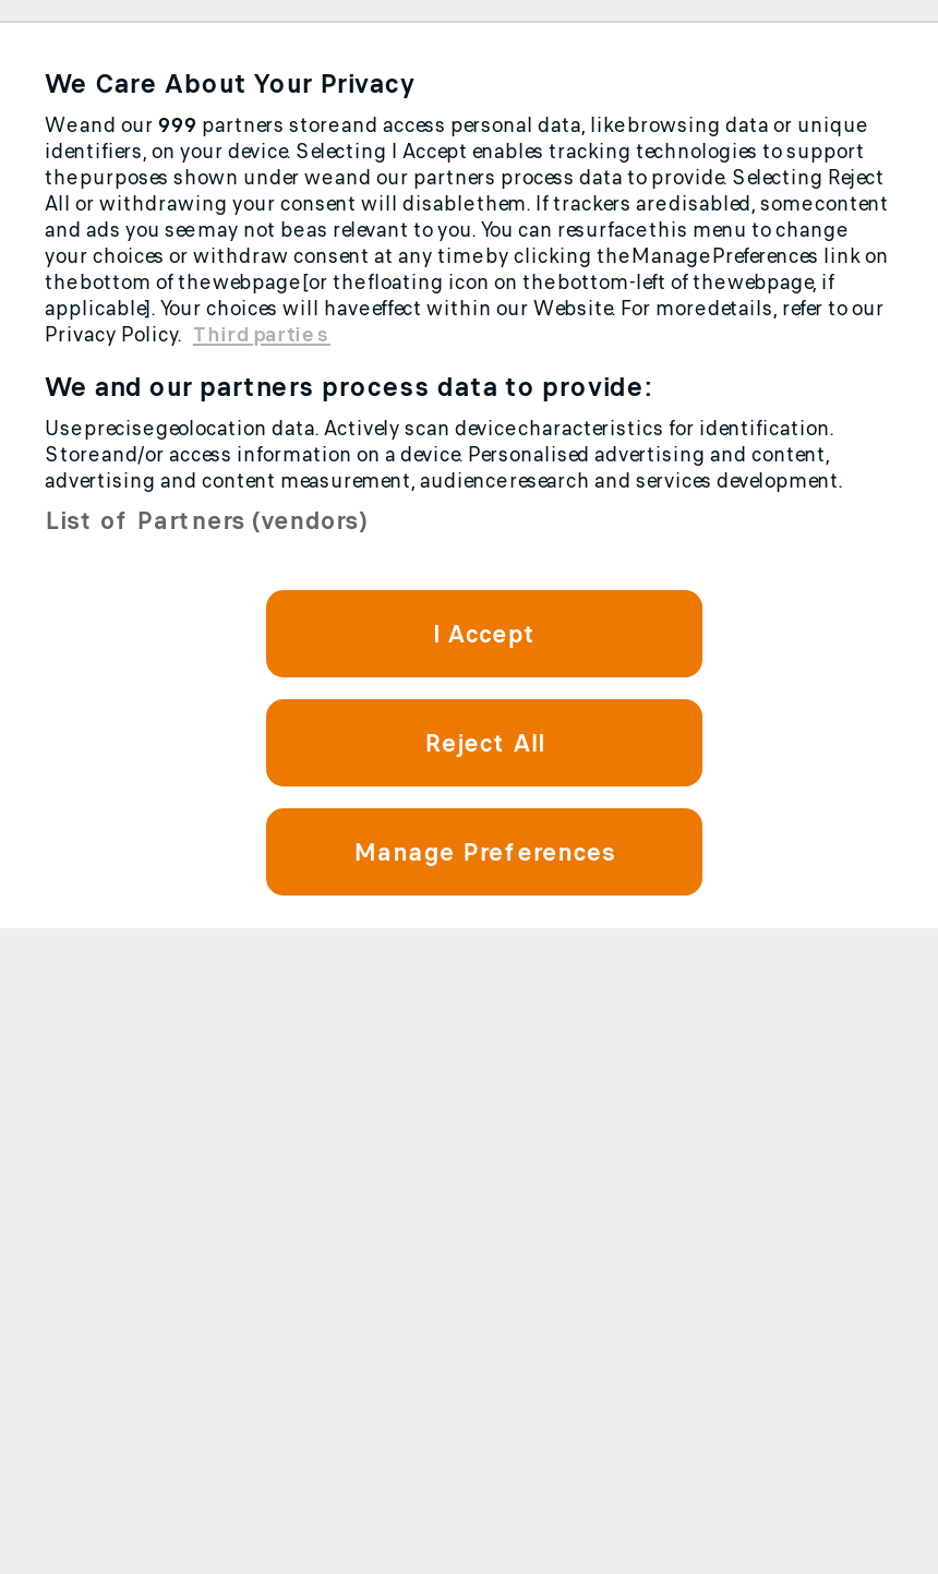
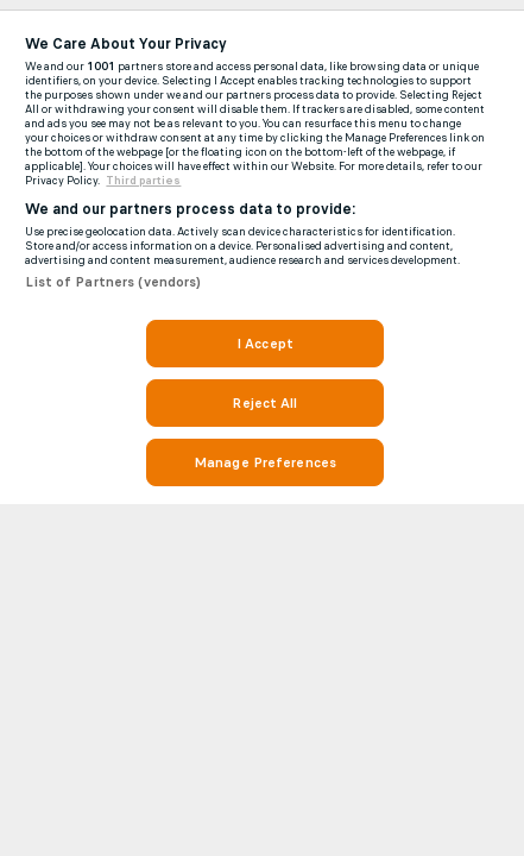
[45,112,865,139] We and our 999 partners store and access personal data, like browsing data or unique -> [25,59,479,74] We and our 1001 partners store and access personal data, like browsing data or unique

